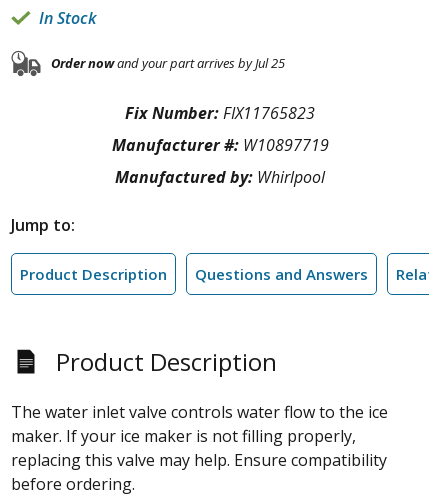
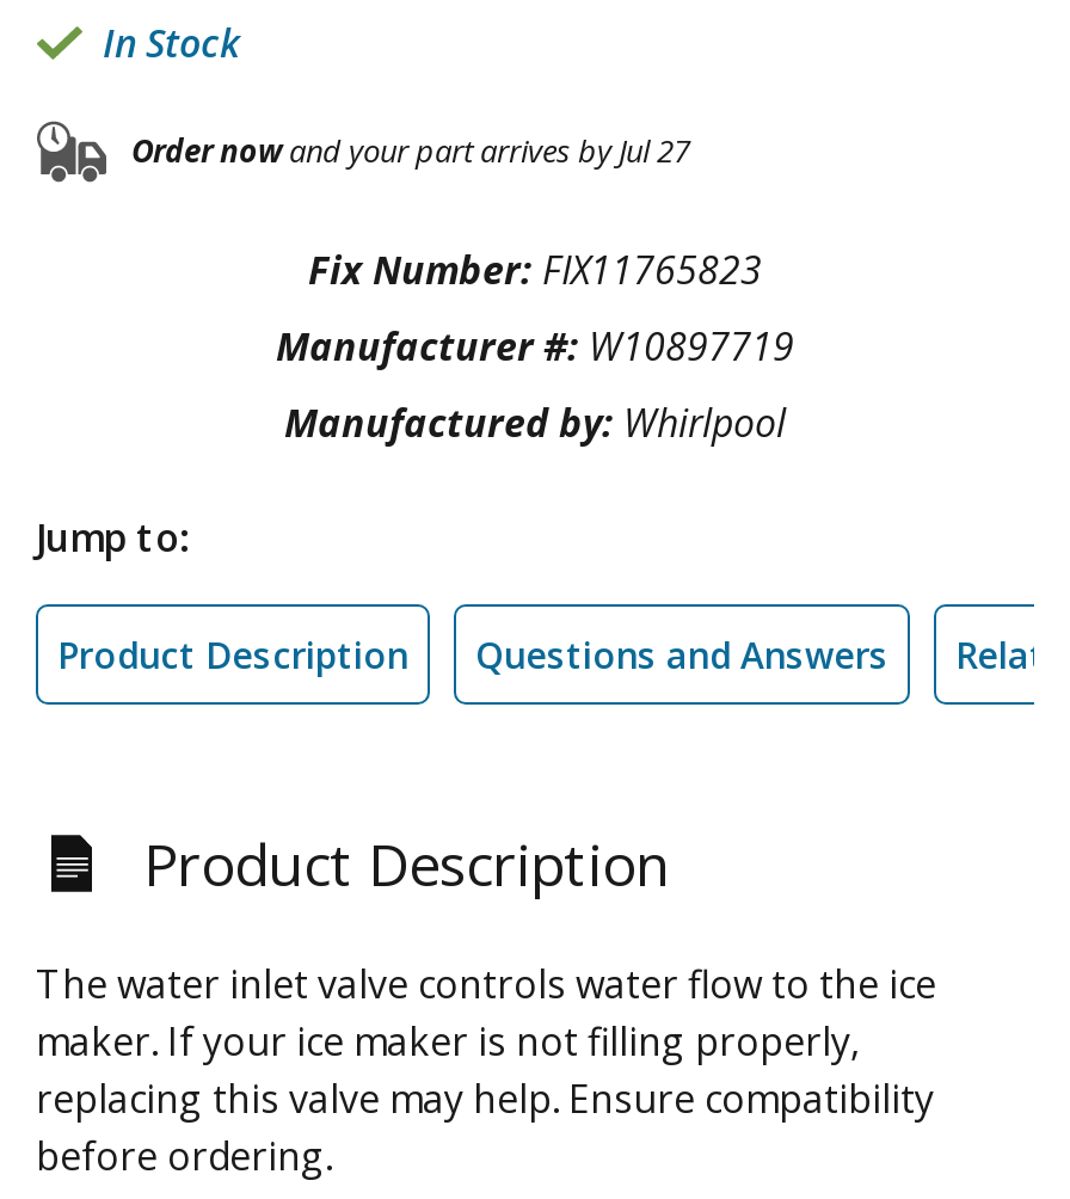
[51,54,285,72] Order nowand your part arrives by Jul 25 -> [131,130,690,173] Order nowand your part arrives by Jul 27

